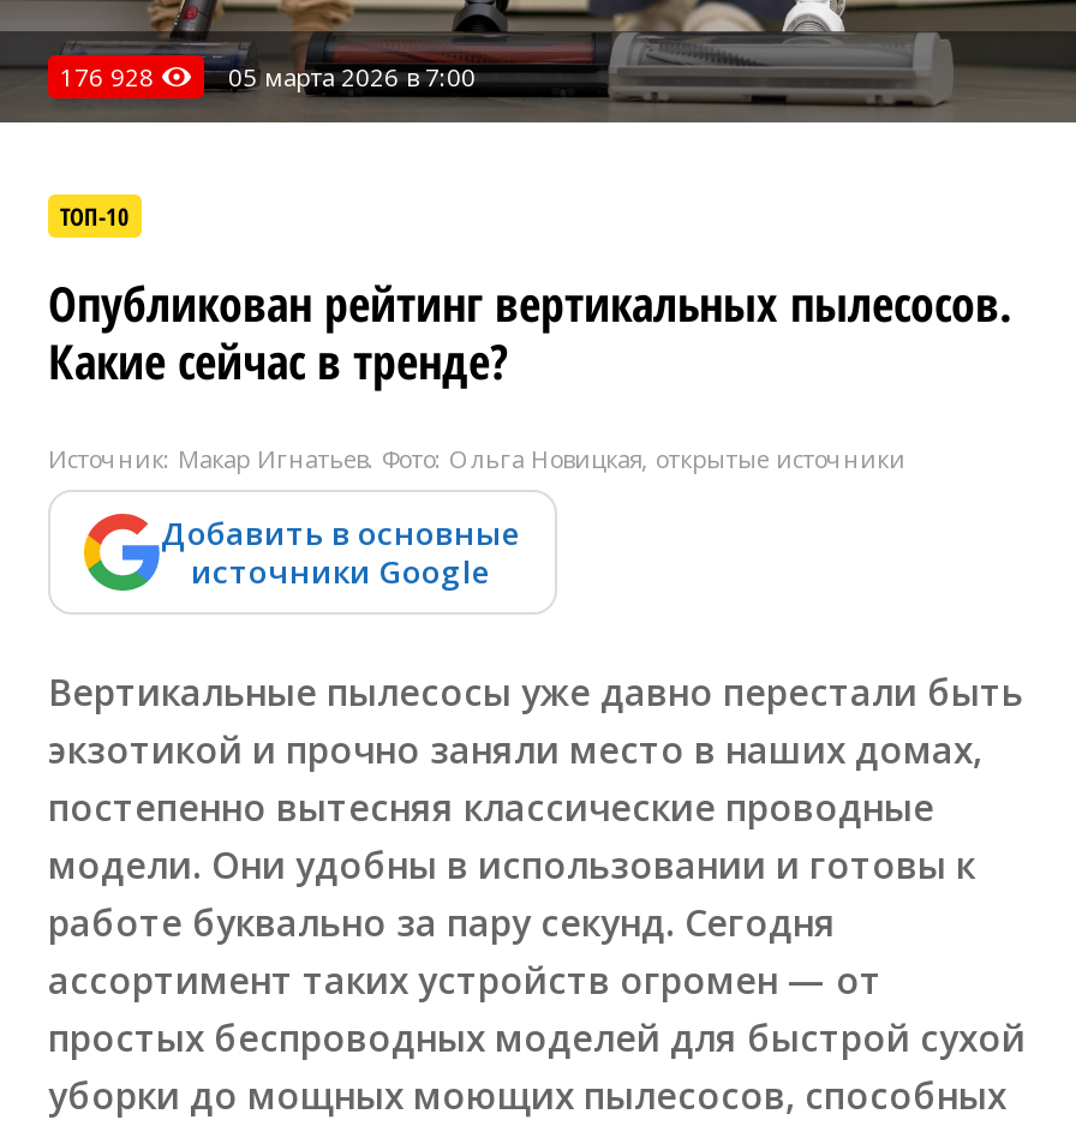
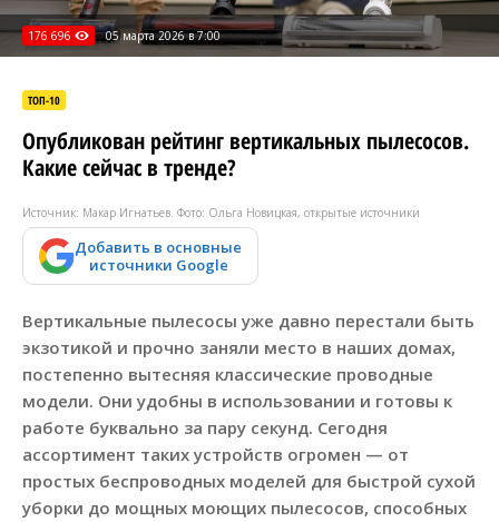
[60,60,476,94] 176 928 05 марта 2026 в 7:00 -> [28,28,221,43] 176 696 05 марта 2026 в 7:00

